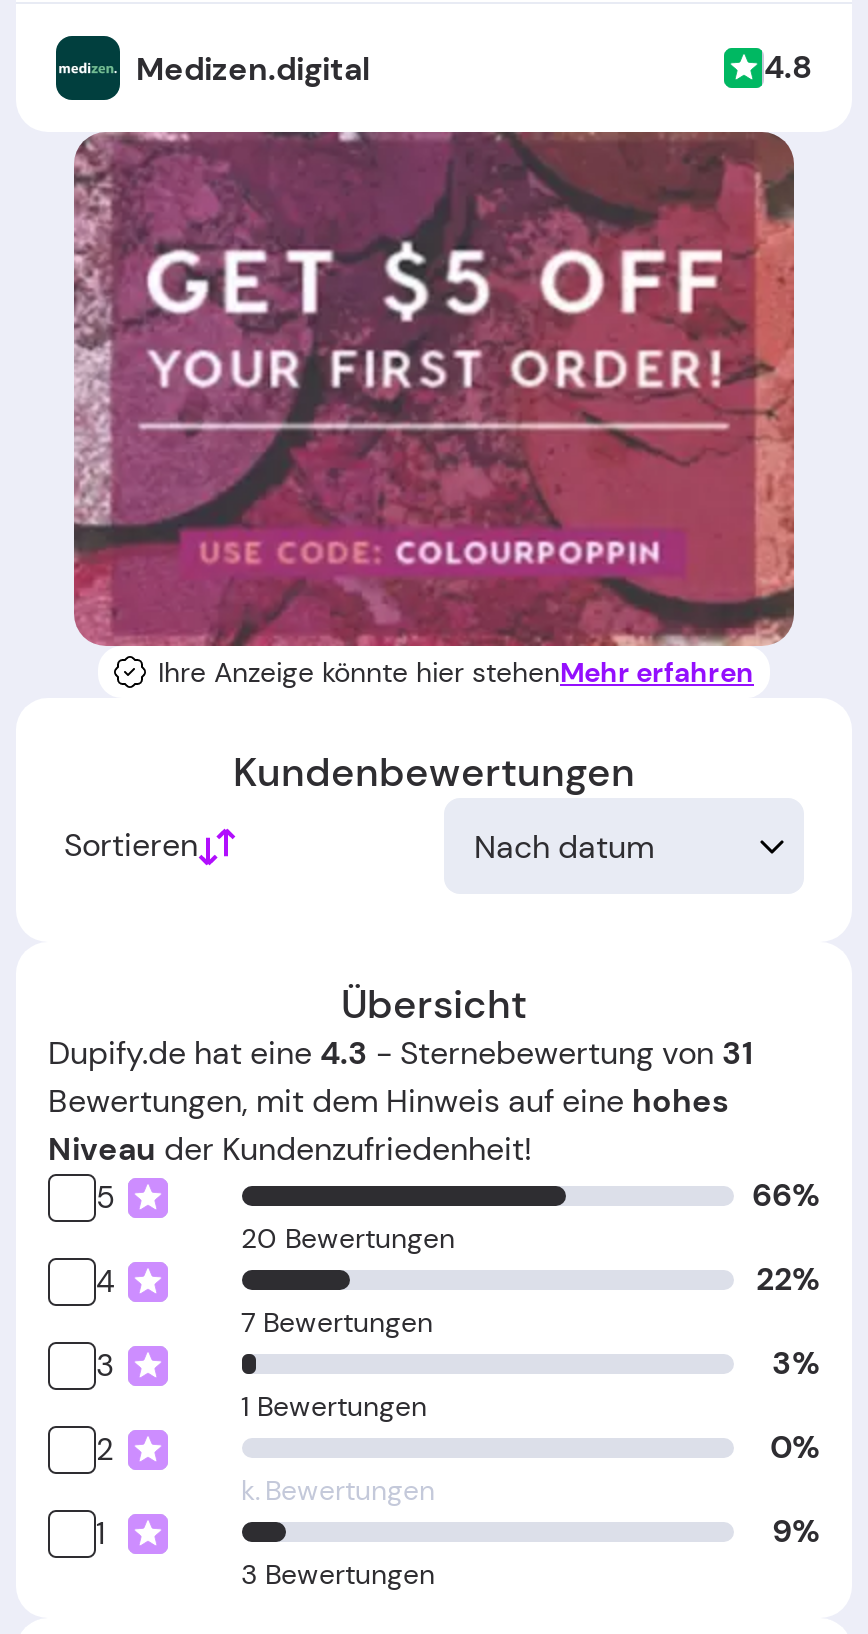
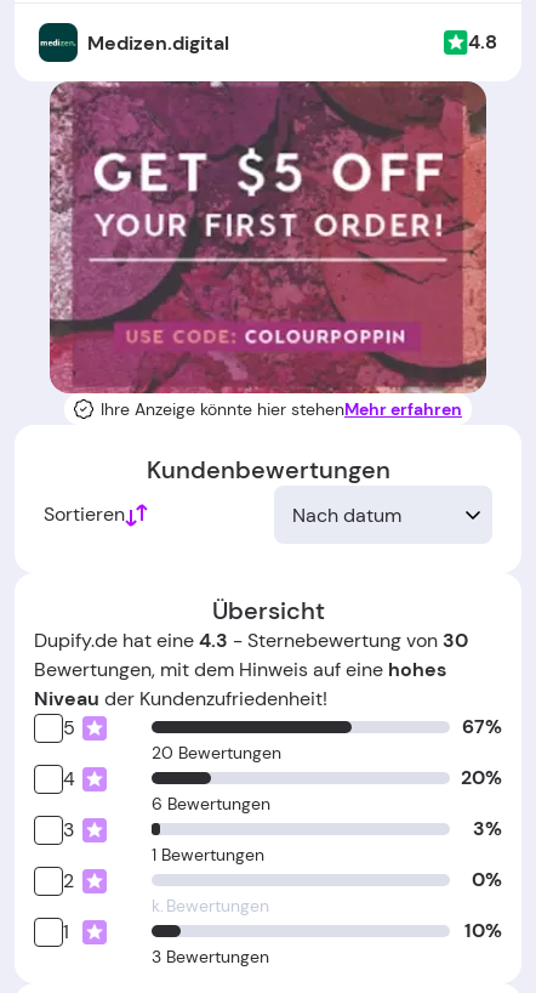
[48,1032,754,1074] Dupify.de hat eine 4.3 - Sternebewertung von 31 -> [34,628,468,653] Dupify.de hat eine 4.3 - Sternebewertung von 30
[752,1174,820,1216] 66% -> [462,714,502,739] 67%
[756,1258,820,1300] 22% -> [461,765,502,790] 20%
[241,1304,433,1340] 7 Bewertungen -> [151,793,270,815] 6 Bewertungen
[772,1510,820,1552] 9% -> [464,918,502,943] 10%

